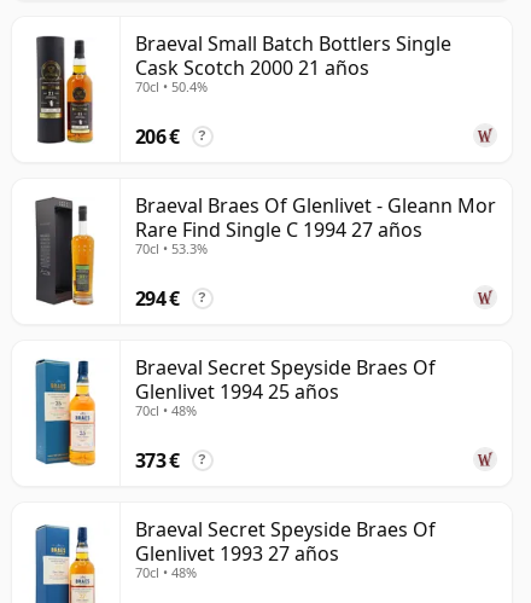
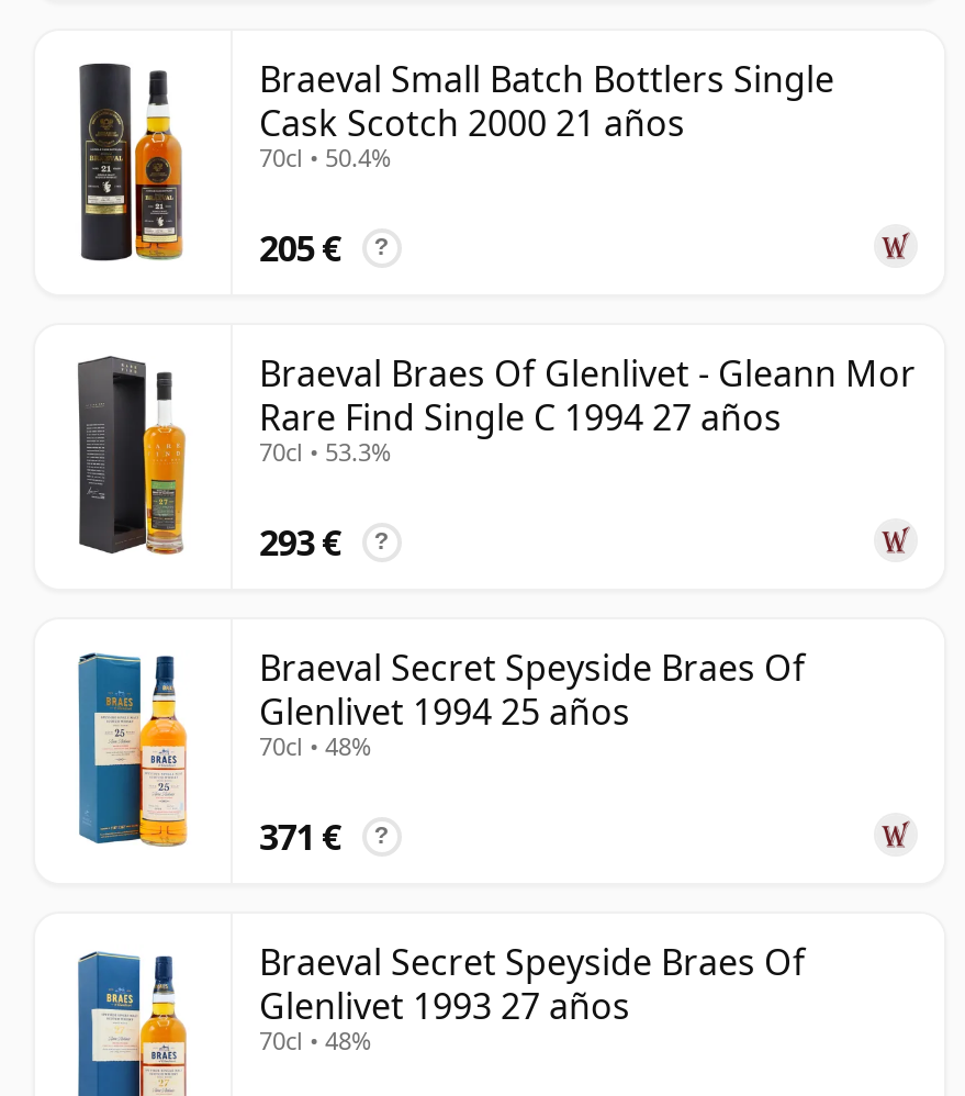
[135,123,180,150] 206 € -> [259,224,340,272] 205 €
[135,285,180,312] 294 € -> [259,518,340,566] 293 €
[135,447,180,473] 373 € -> [259,812,340,861] 371 €

